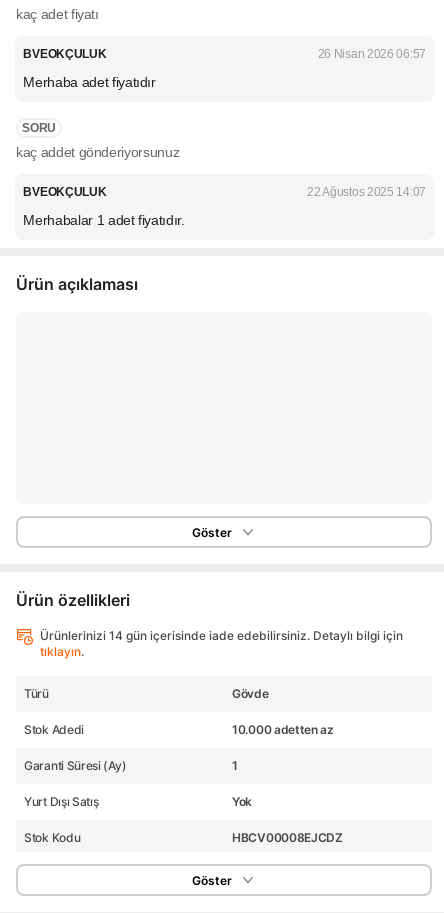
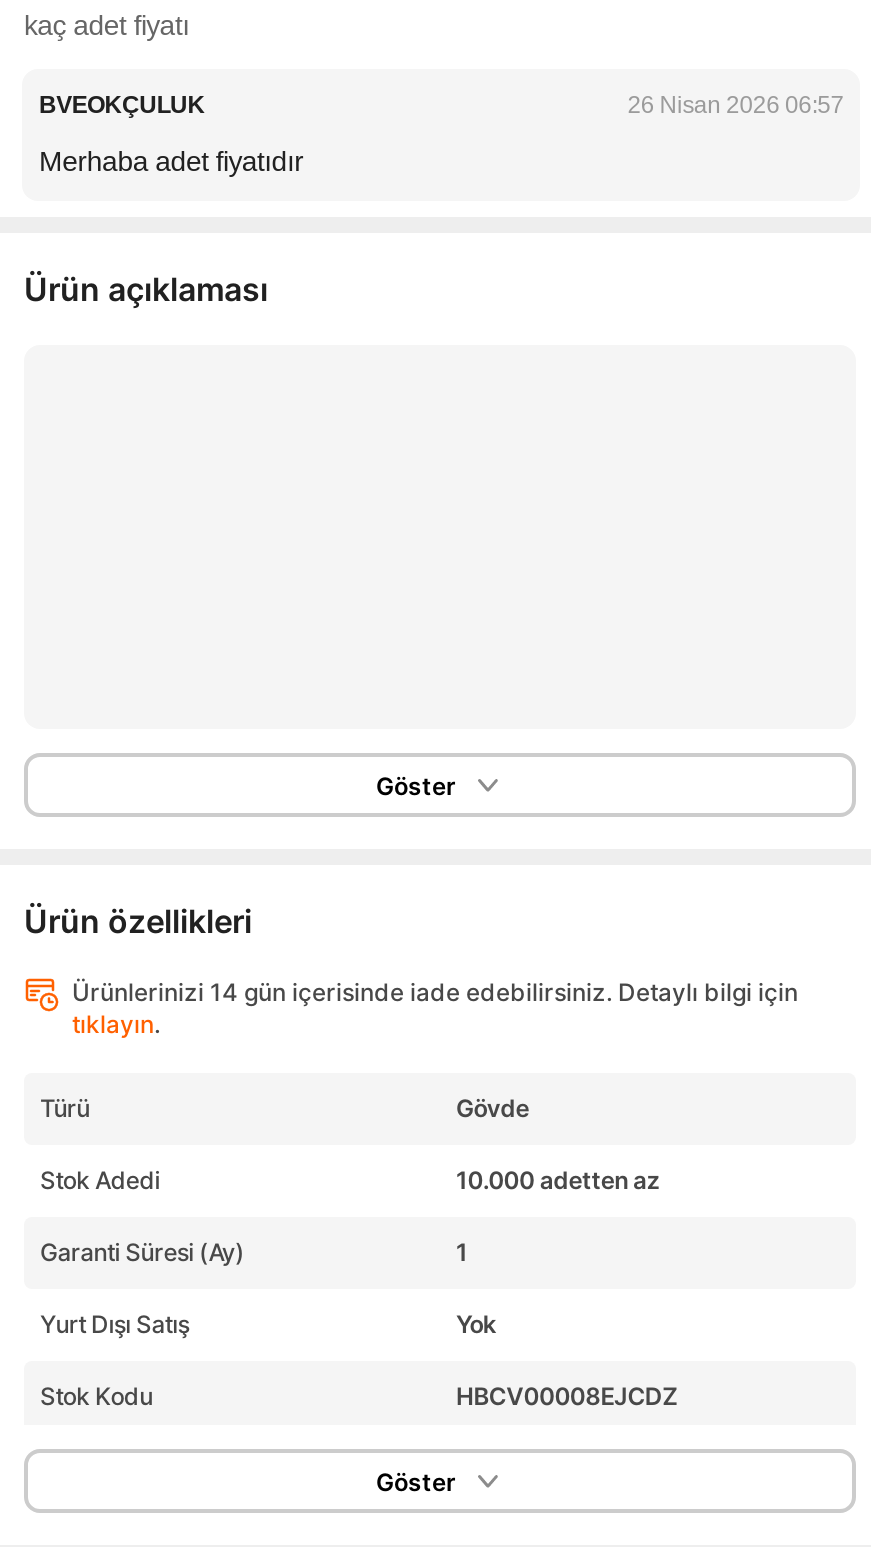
[16,121,426,228] SORU | kaç addet gönderiyorsunuz | BVEOKÇULUK | 22 Ağustos 2025 14:07 | Merhabalar 1 adet fiyatıdır. -> none

